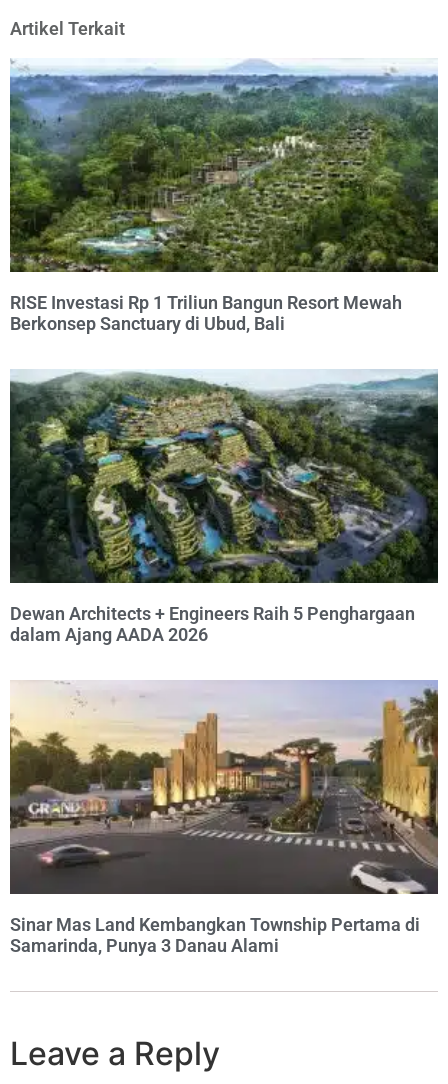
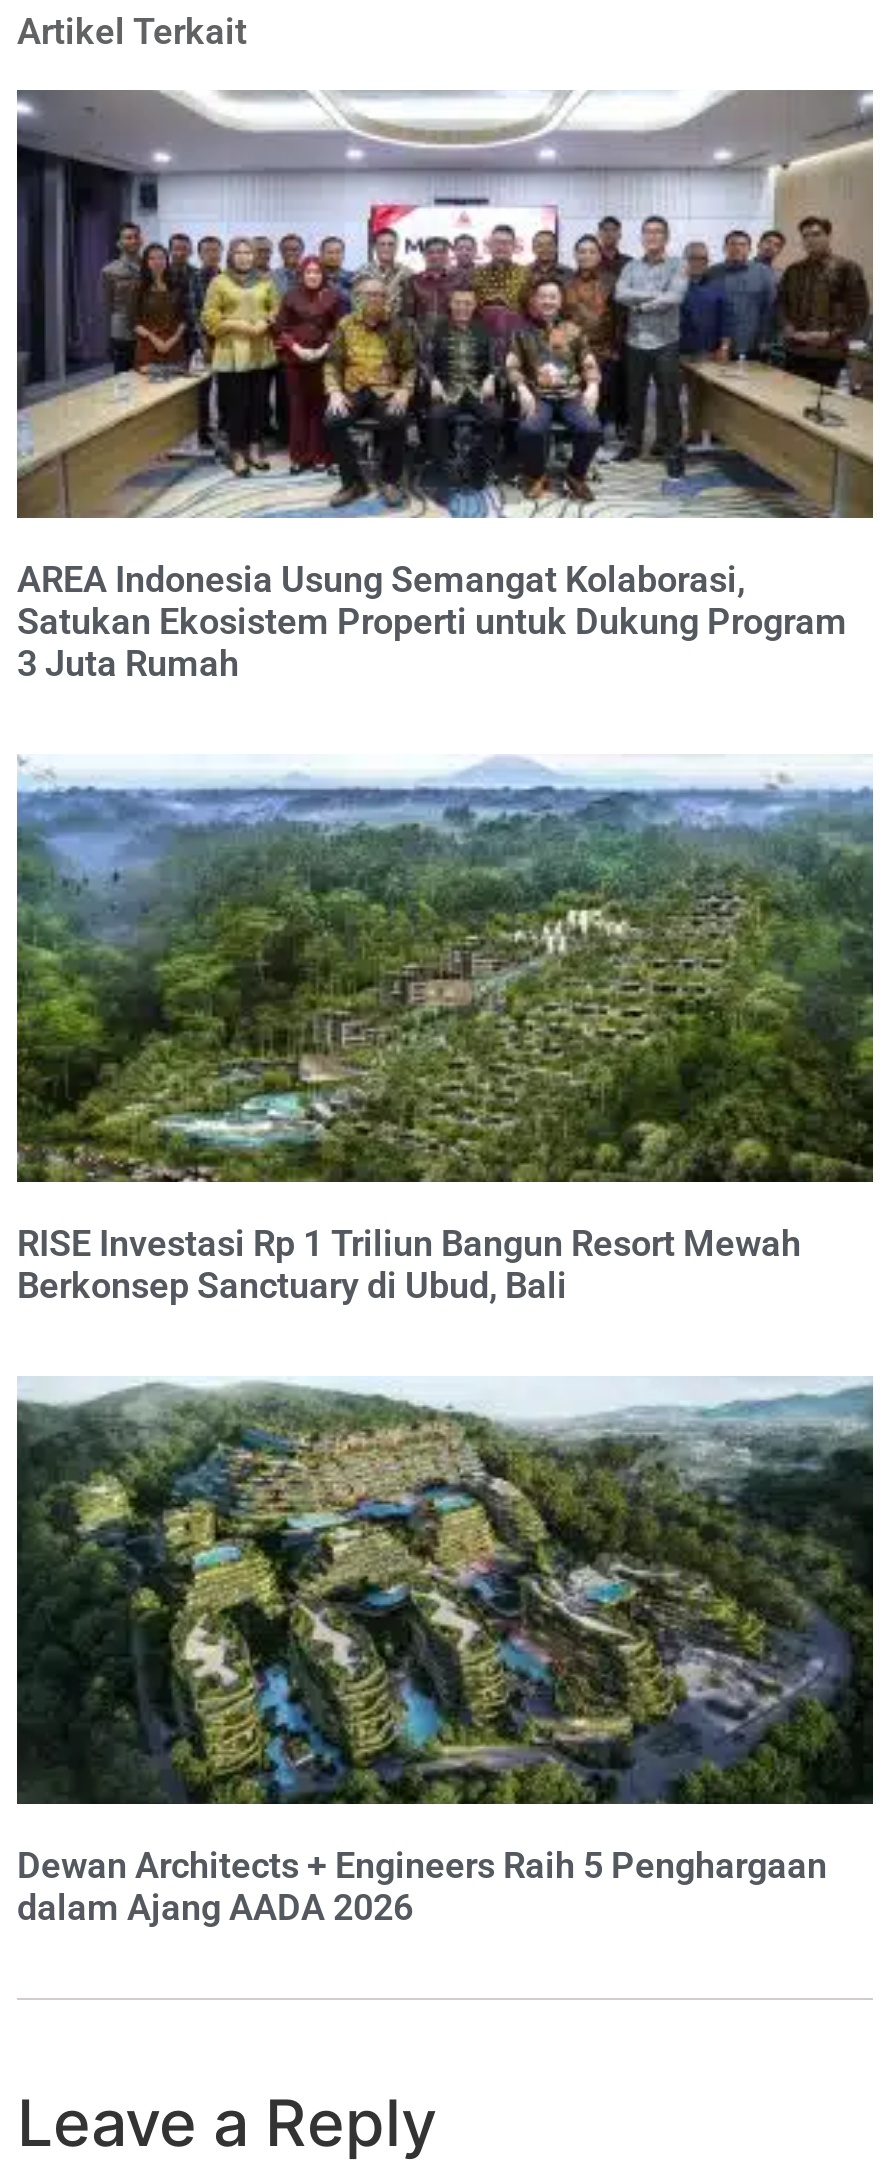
none -> [15,88,875,685] [image] | AREA Indonesia Usung Semangat Kolaborasi, | Satukan Ekosistem Properti untuk Dukung Program | 3 Juta Rumah
moved [8,58,440,645] -> [13,754,877,1929]: [image] | RISE Investasi Rp 1 Triliun Bangun Resort Mewah | Berkonsep Sanctuary di Ubud, Bali | Dewan Architects + Engineers Raih 5 Penghargaan | dalam Ajang AADA 2026
[9,680,439,956] [image] | Sinar Mas Land Kembangkan Township Pertama di | Samarinda, Punya 3 Danau Alami -> none

